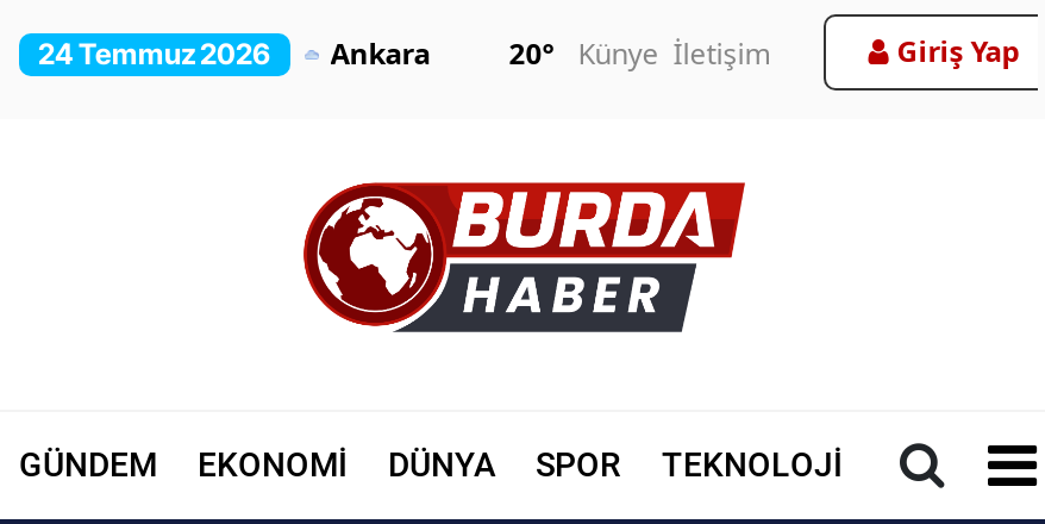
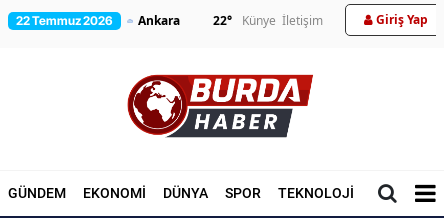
[38,36,271,71] 24 Temmuz 2026 -> [16,13,113,28] 22 Temmuz 2026
[509,33,771,74] 20° Künye İletişim -> [213,12,323,29] 22° Künye İletişim

